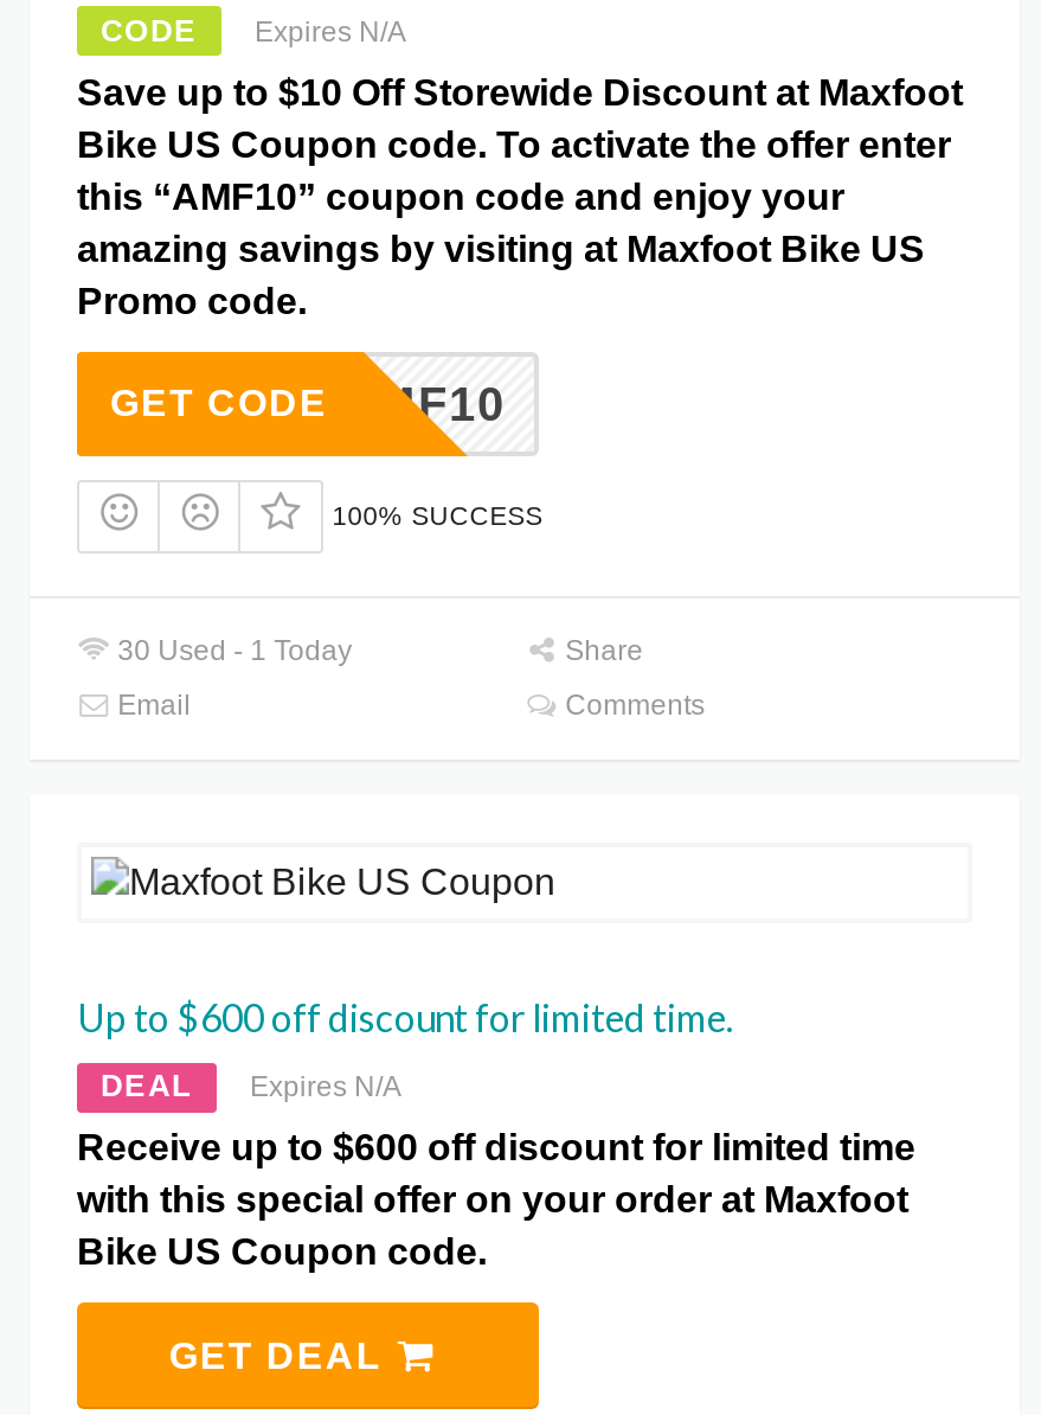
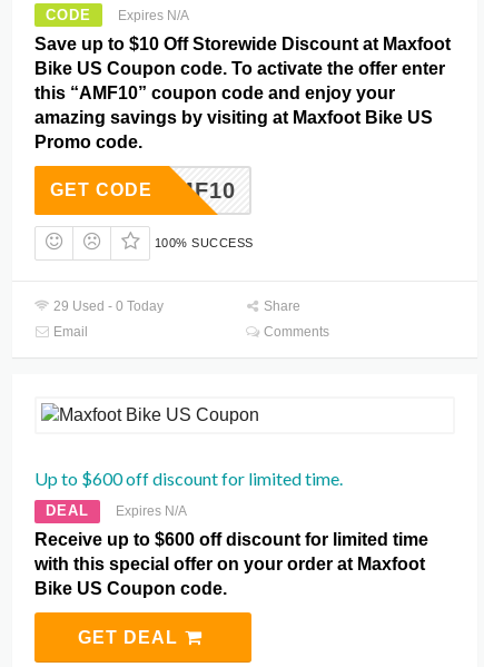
[111,634,352,667] 30 Used - 1 Today -> [50,298,164,314] 29 Used - 0 Today

